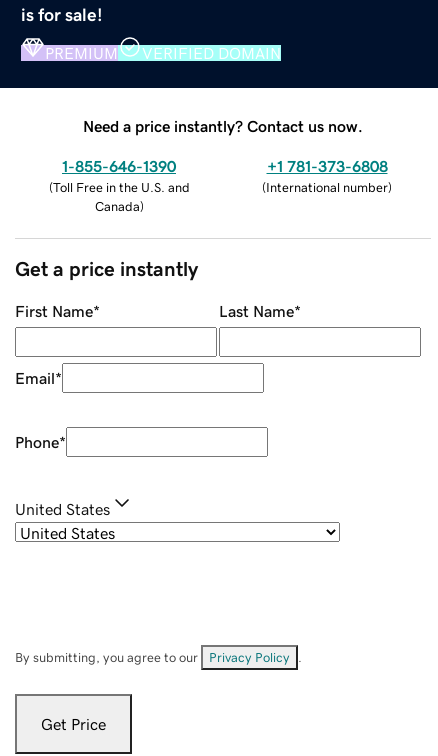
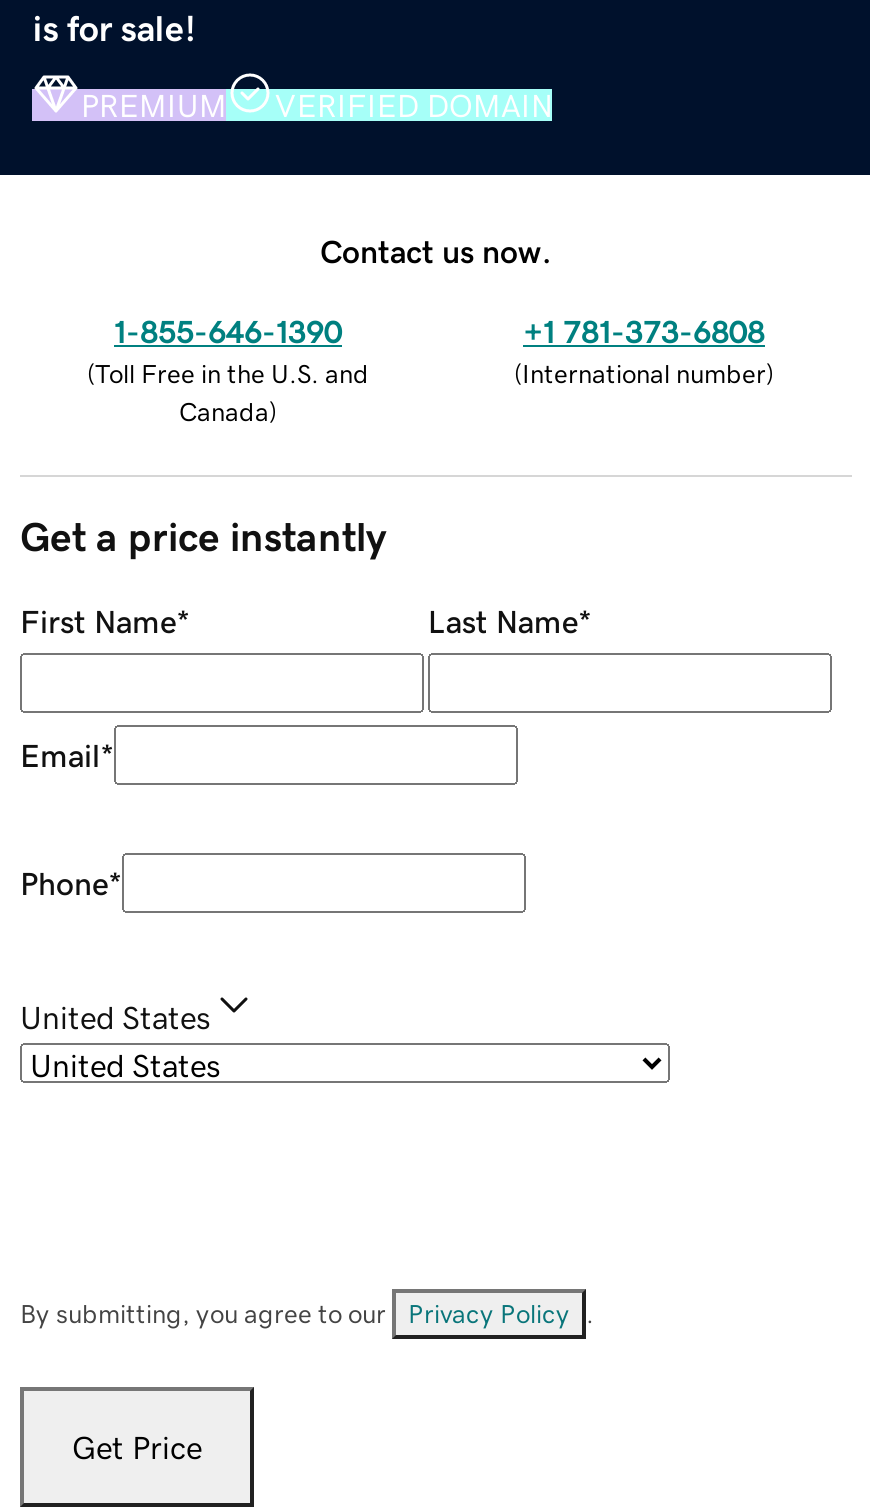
[83,118,363,134] Need a price instantly? Contact us now. -> [320,234,552,266] Contact us now.

